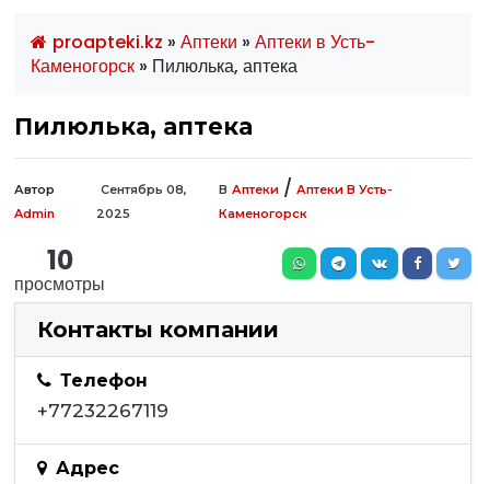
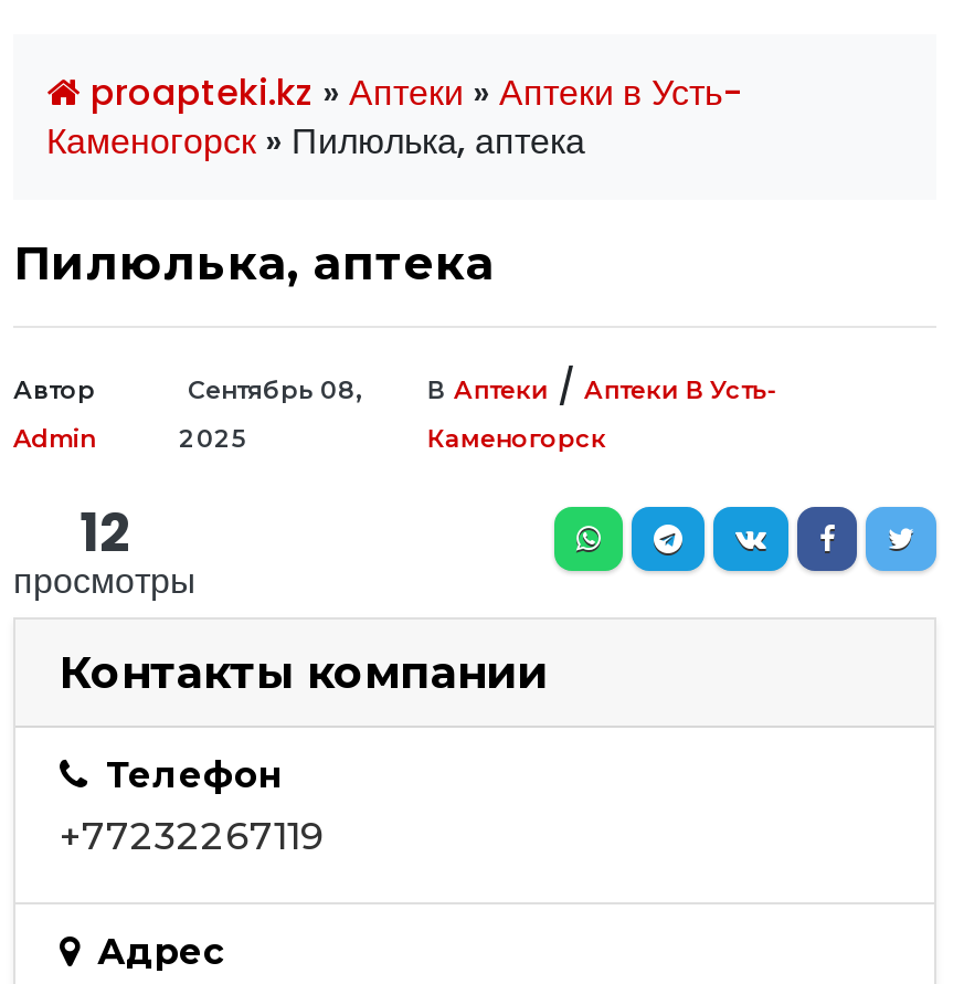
[46,242,73,278] 10 -> [80,496,130,569] 12

